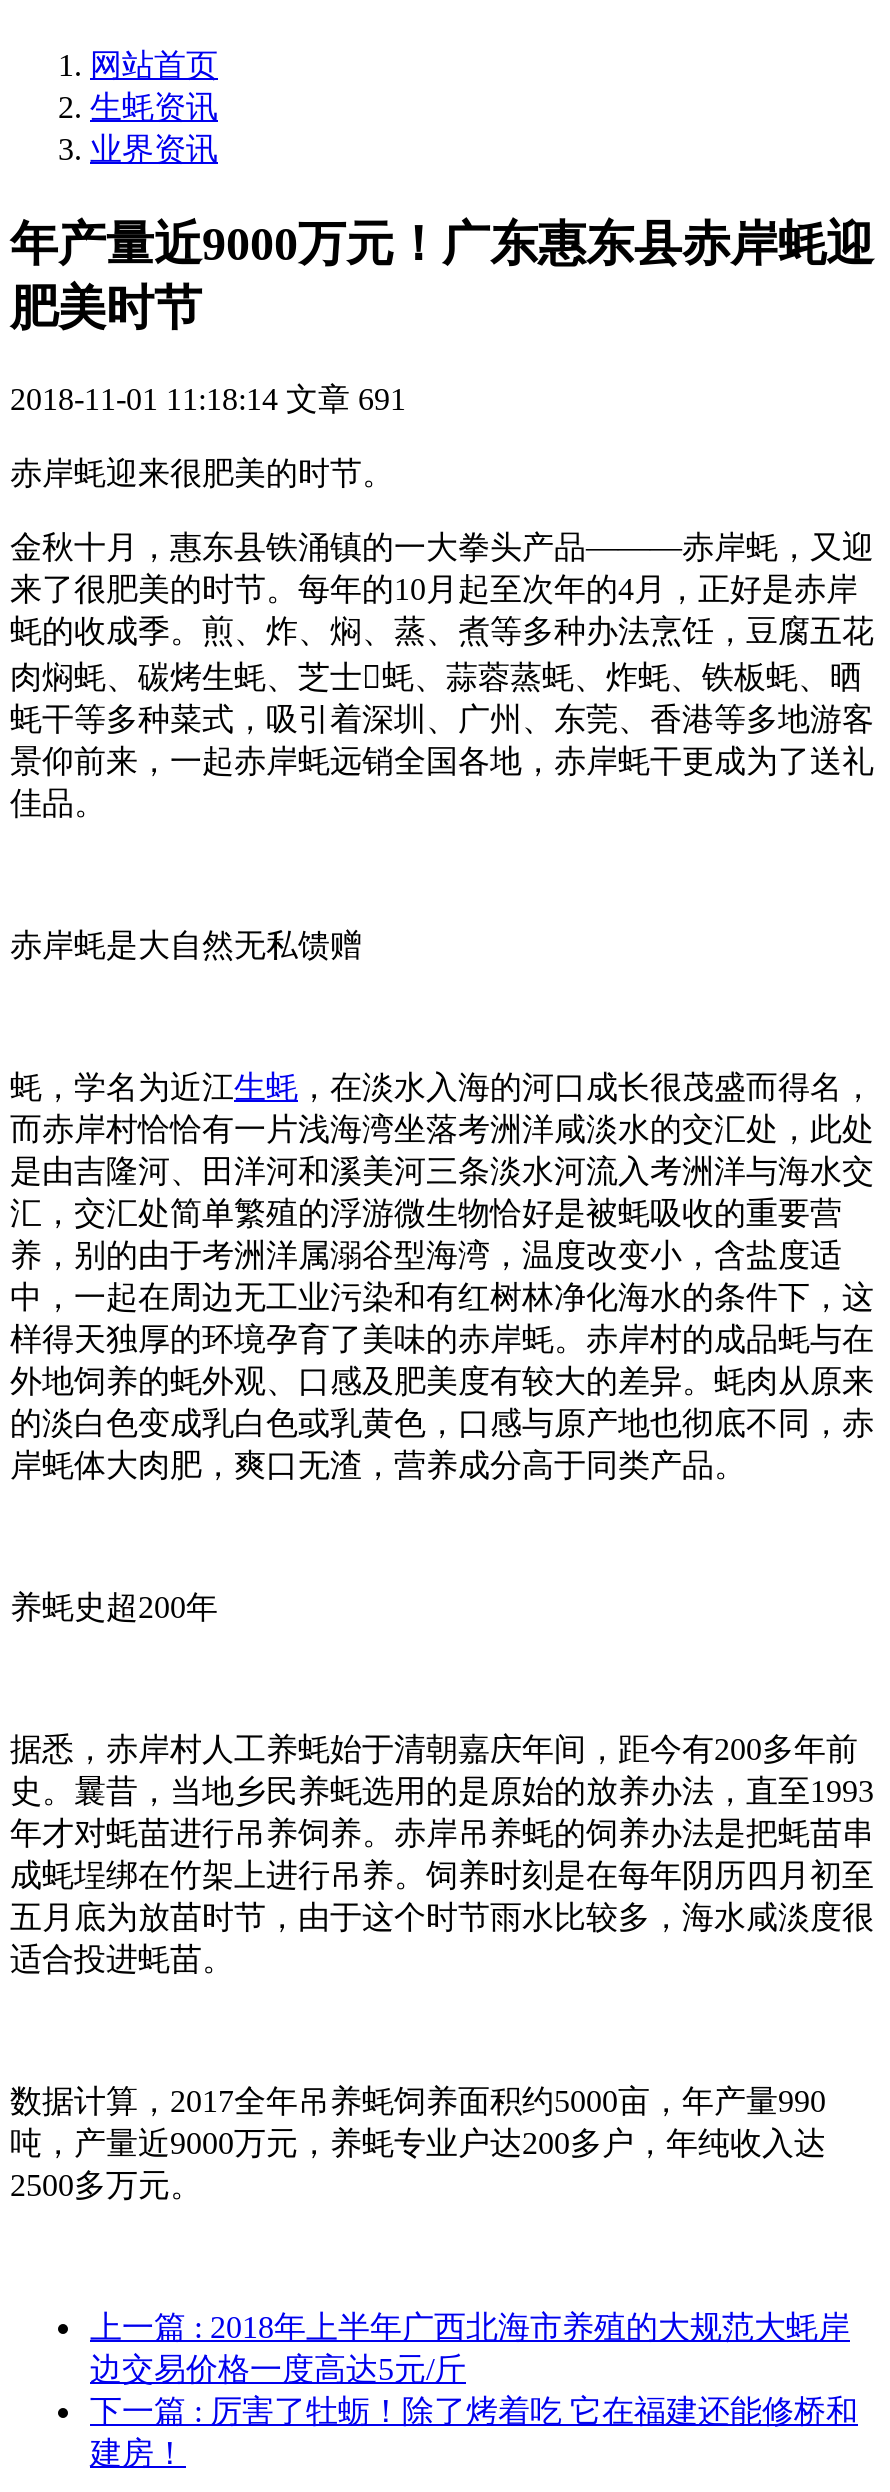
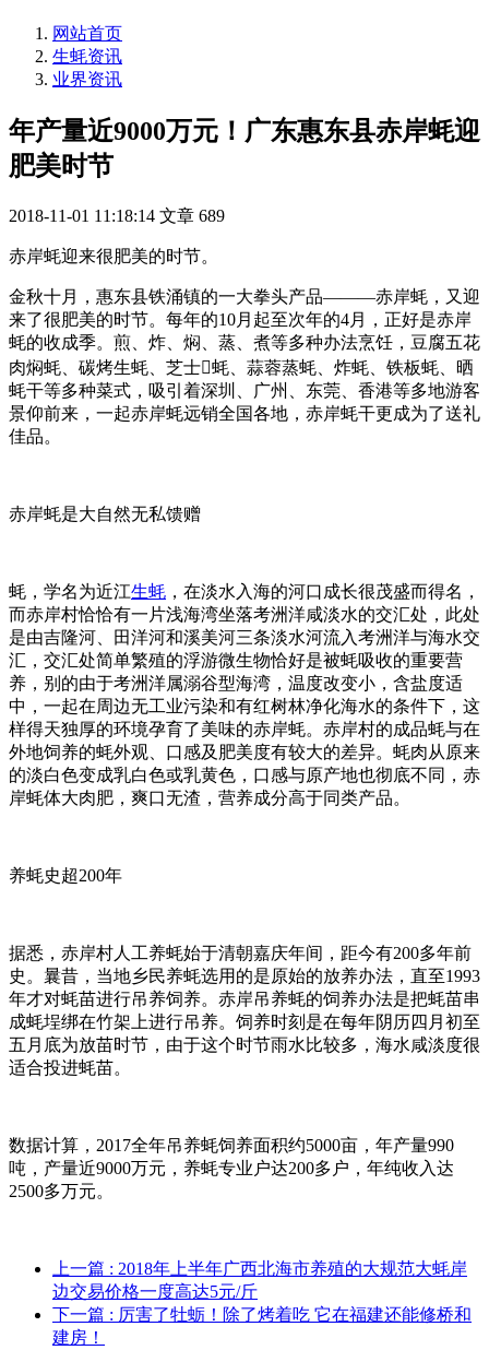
[10,382,406,416] 2018-11-01 11:18:14 文章 691 -> [9,206,225,225] 2018-11-01 11:18:14 文章 689

